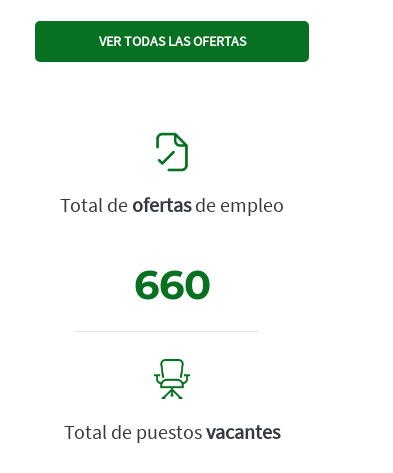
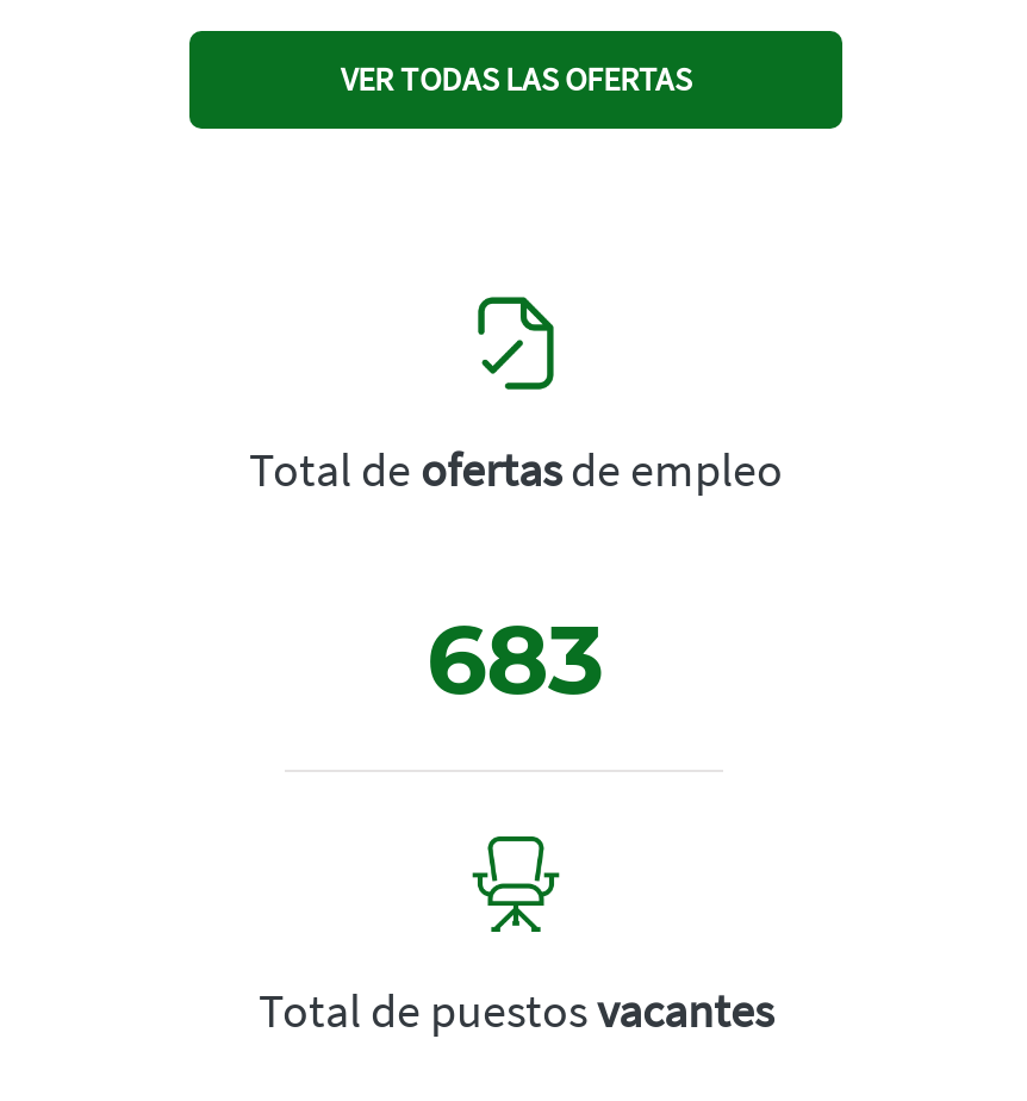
[133,260,210,309] 660 -> [427,601,605,718] 683

